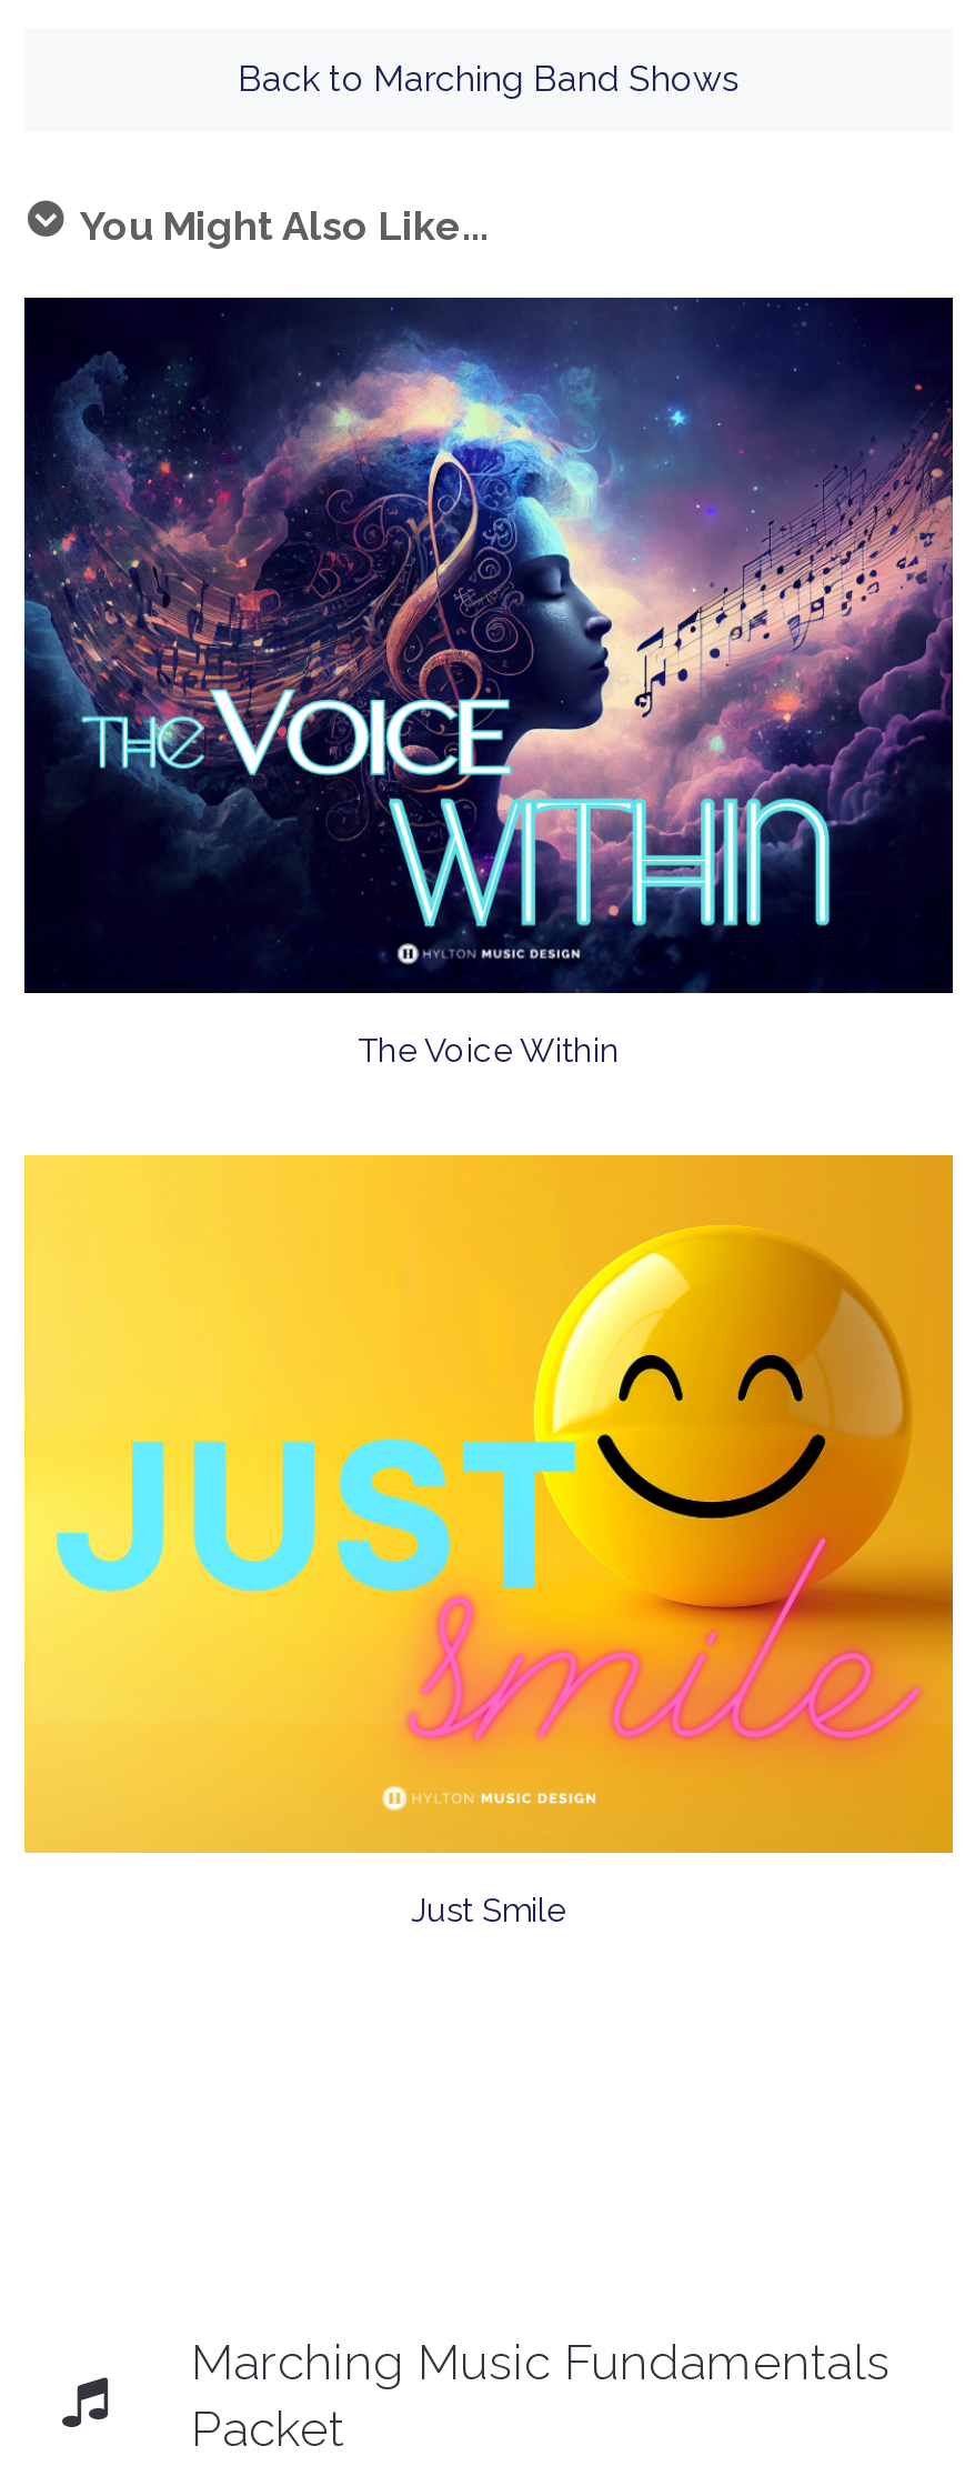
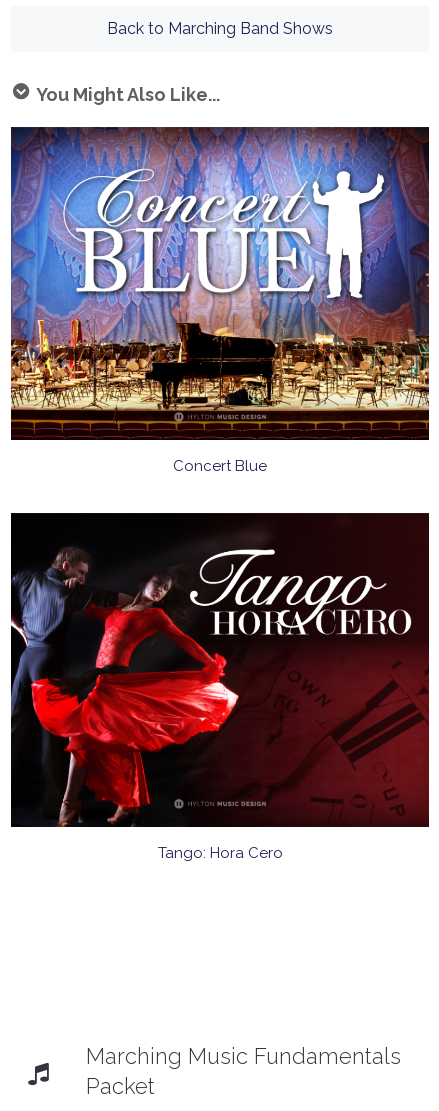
[22,298,955,1071] [image] | The Voice Within -> [10,127,430,475] [image] | Concert Blue
[22,1153,955,1930] [image] | Just Smile -> [10,512,430,862] [image] | Tango: Hora Cero

